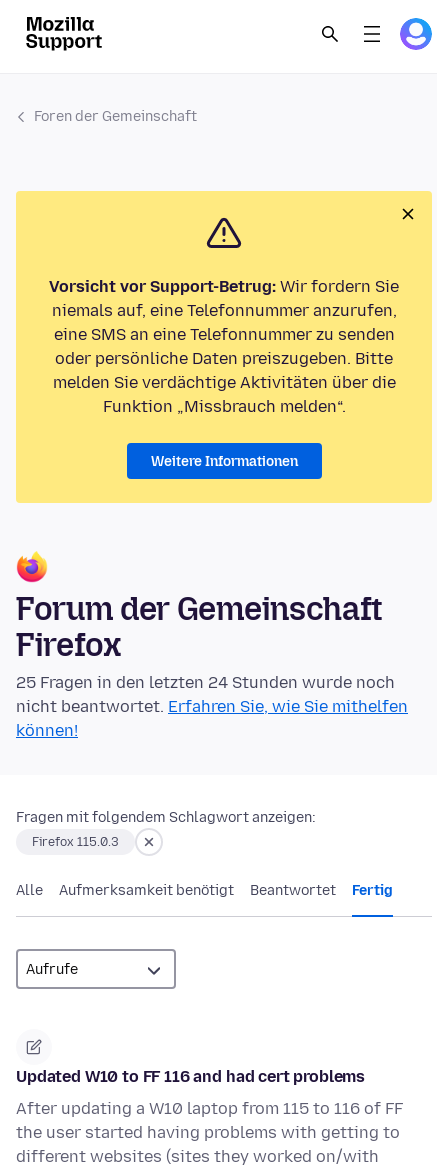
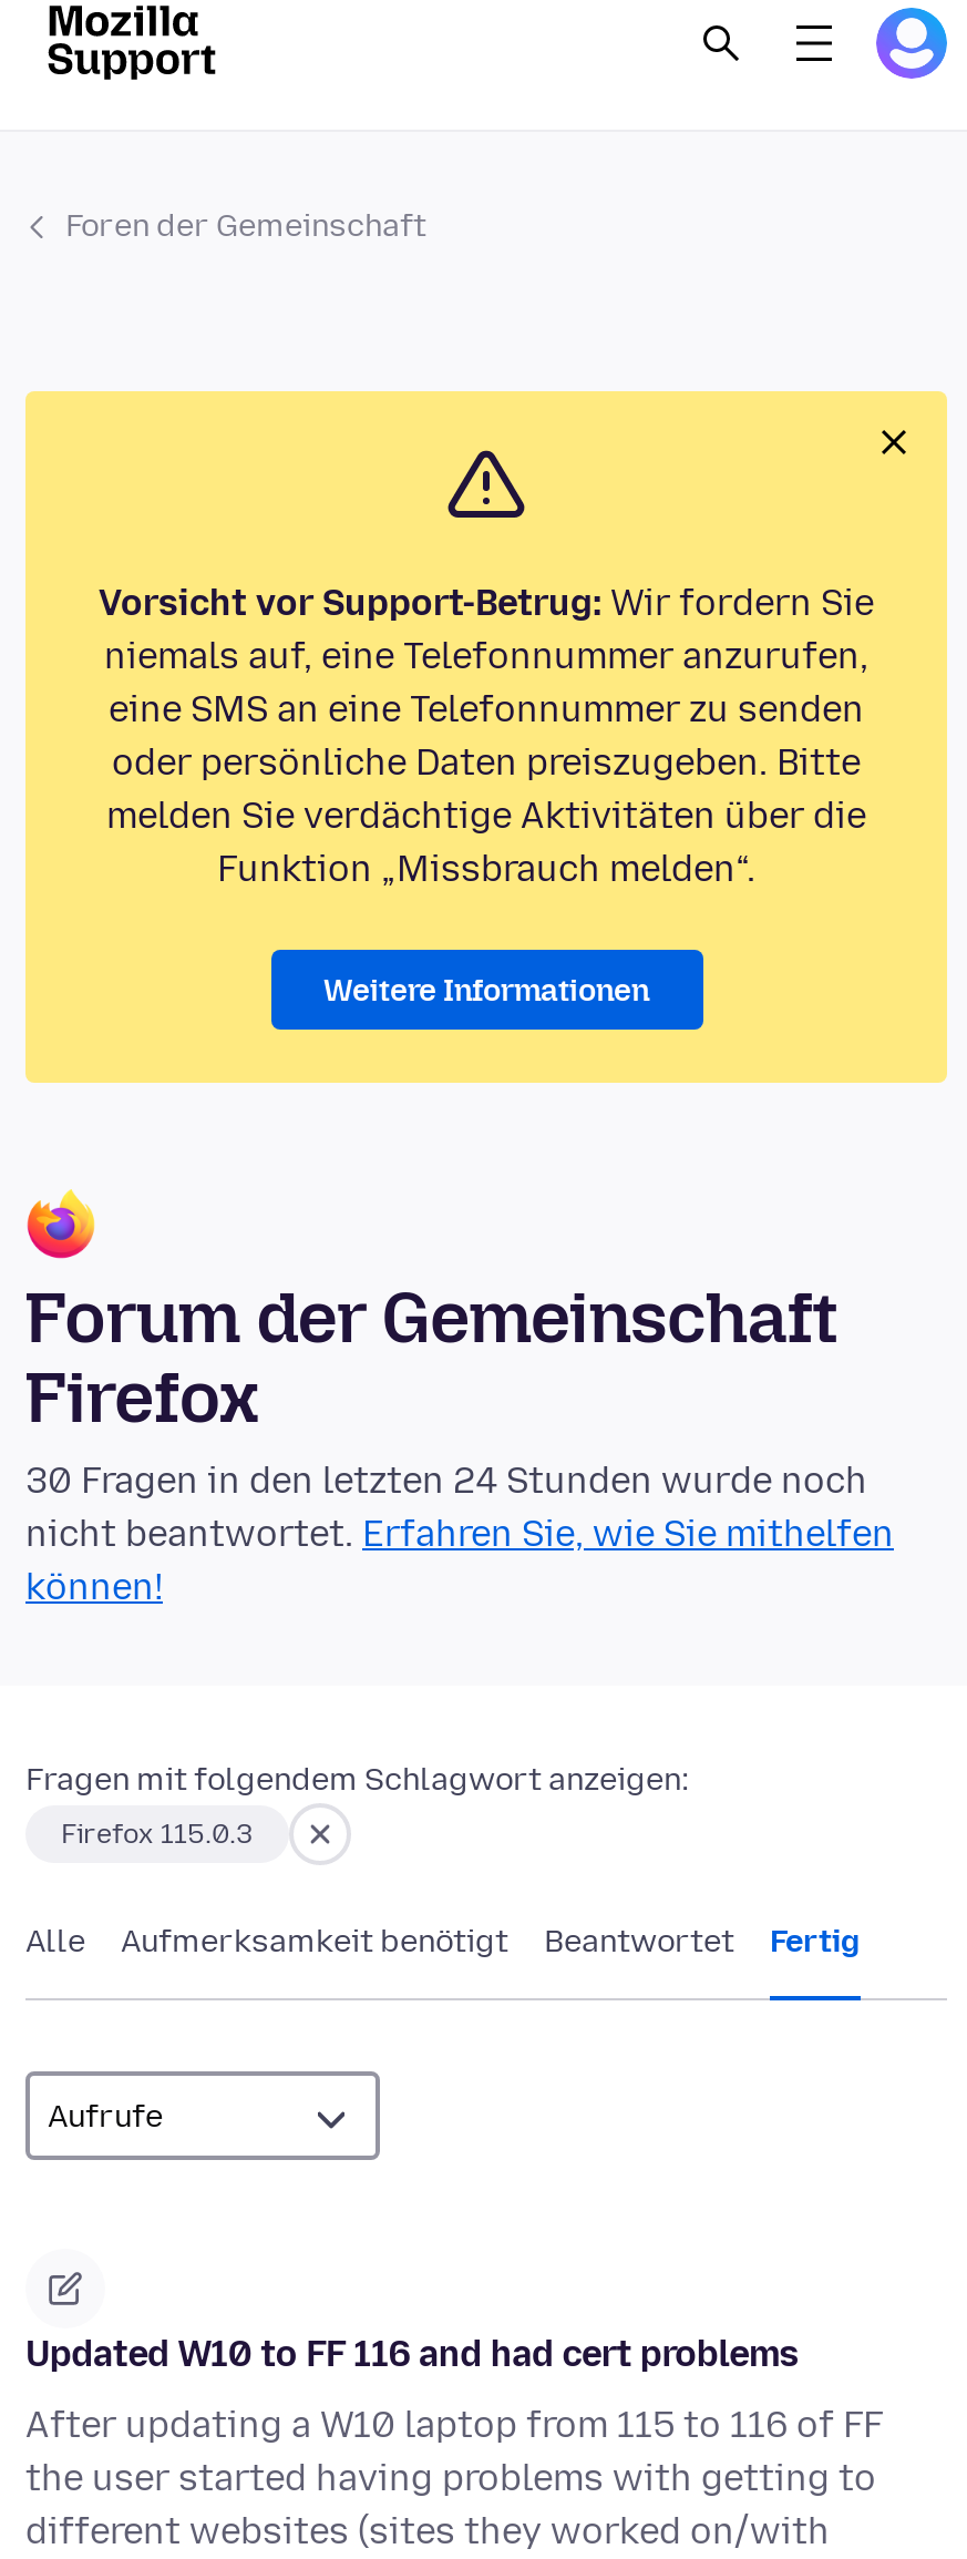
[16,673,395,692] 25 Fragen in den letzten 24 Stunden wurde noch -> [25,1461,867,1503] 30 Fragen in den letzten 24 Stunden wurde noch

